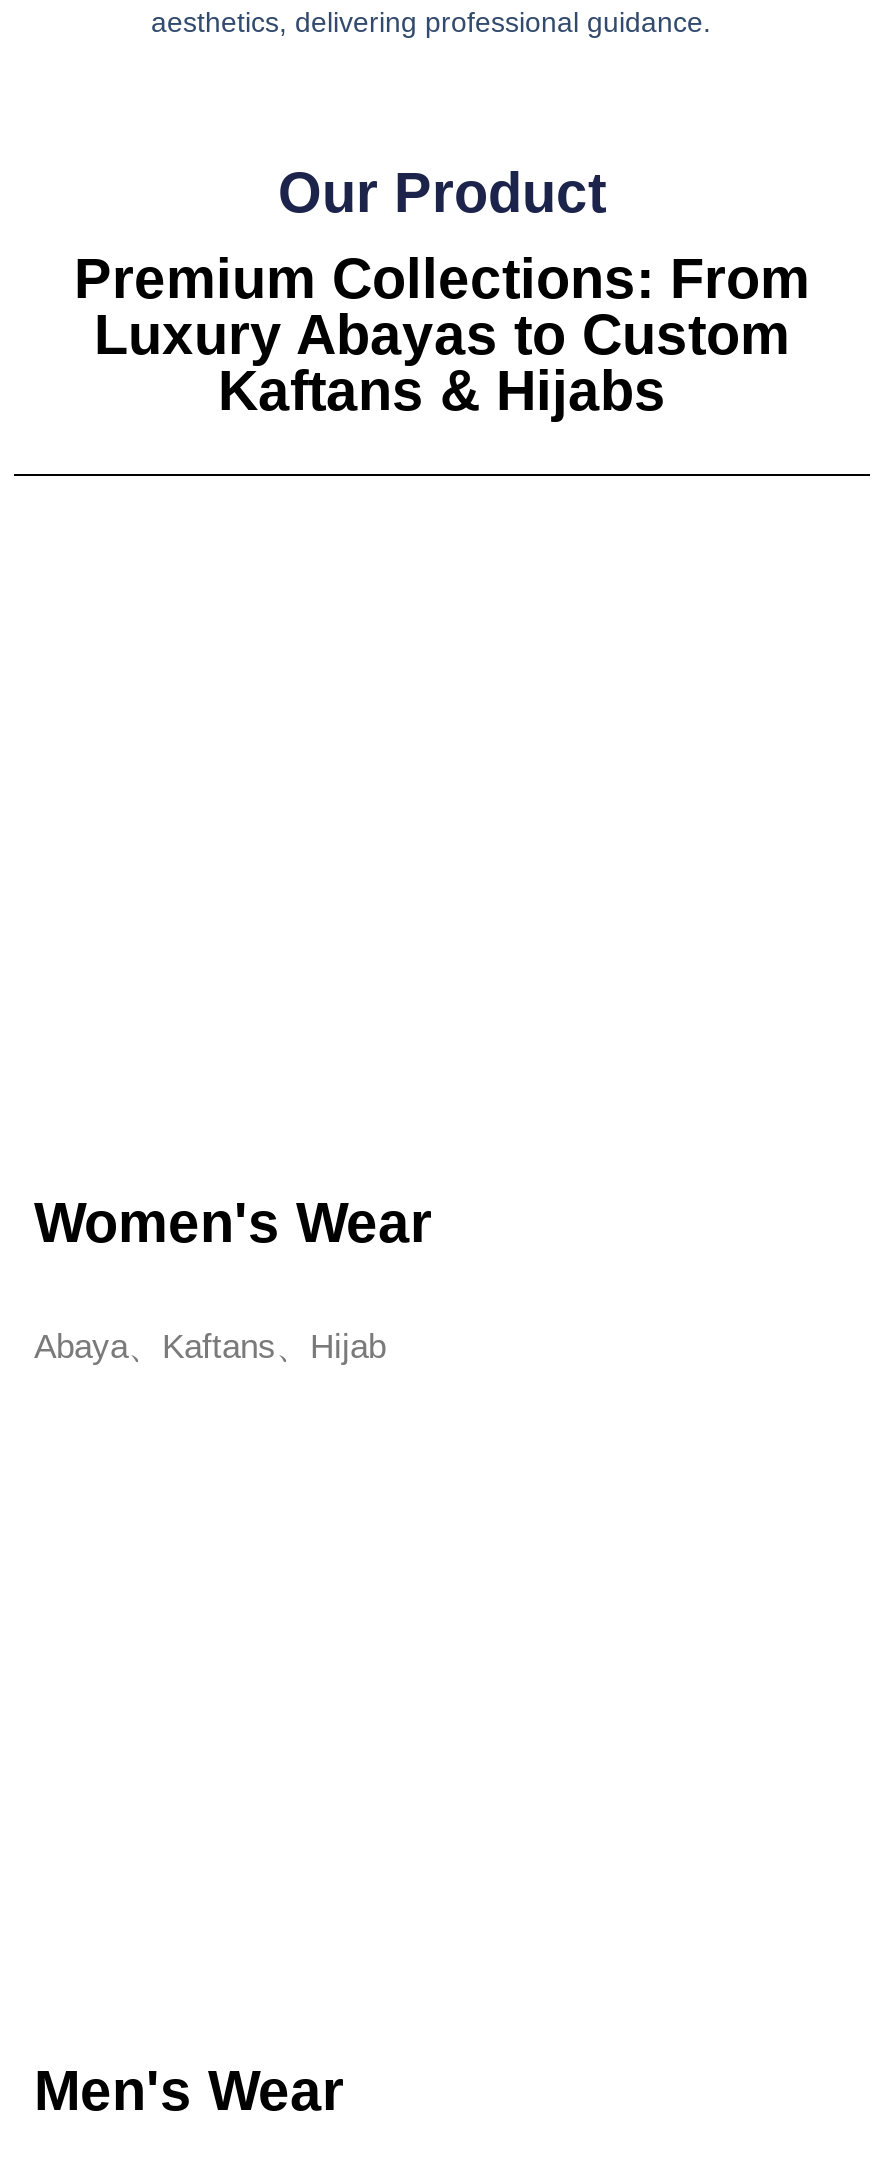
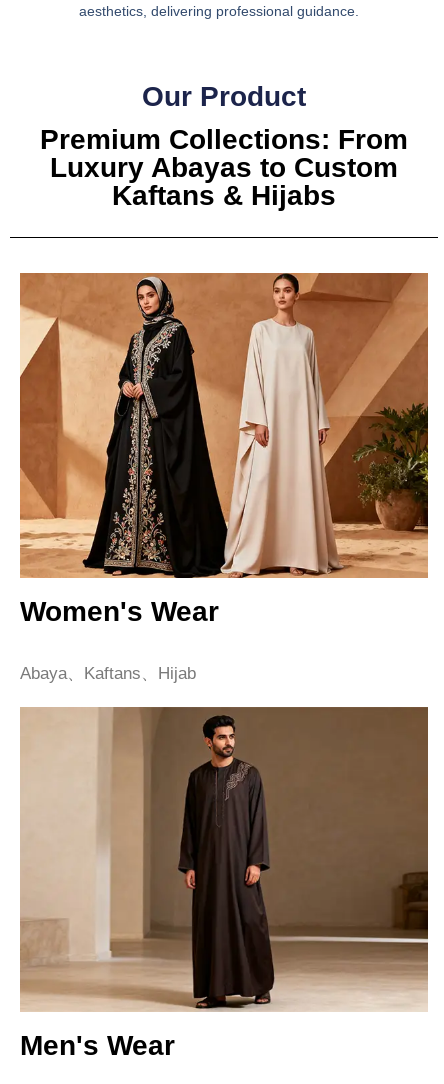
none -> [19,272,429,579] [image]
none -> [19,706,429,1012] [image]

